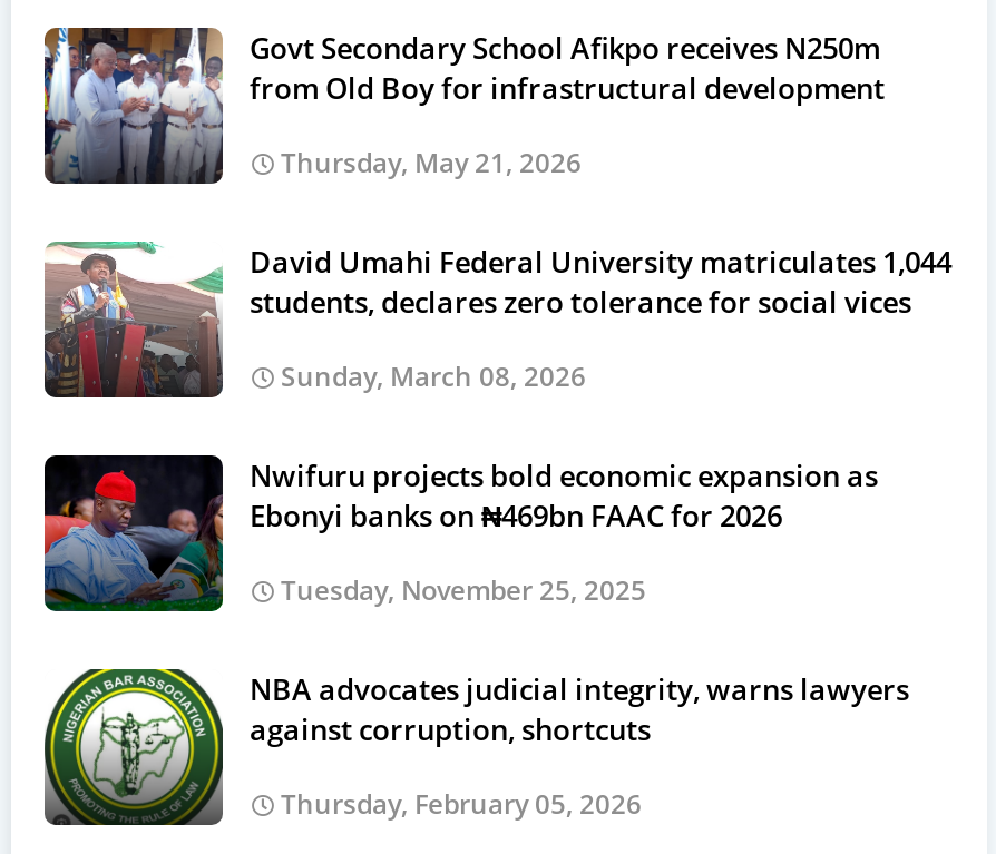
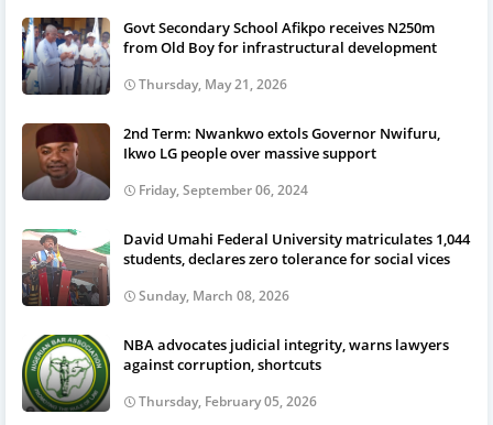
none -> [22,123,440,200] [image] | 2nd Term: Nwankwo extols Governor Nwifuru, | Ikwo LG people over massive support | Friday, September 06, 2024
moved [42,239,951,400] -> [21,228,470,307]: [image] | David Umahi Federal University matriculates 1,044 | students, declares zero tolerance for social vices | Sunday, March 08, 2026
[42,453,878,611] [image] | Nwifuru projects bold economic expansion as | Ebonyi banks on ₦469bn FAAC for 2026 | Tuesday, November 25, 2025 -> none

